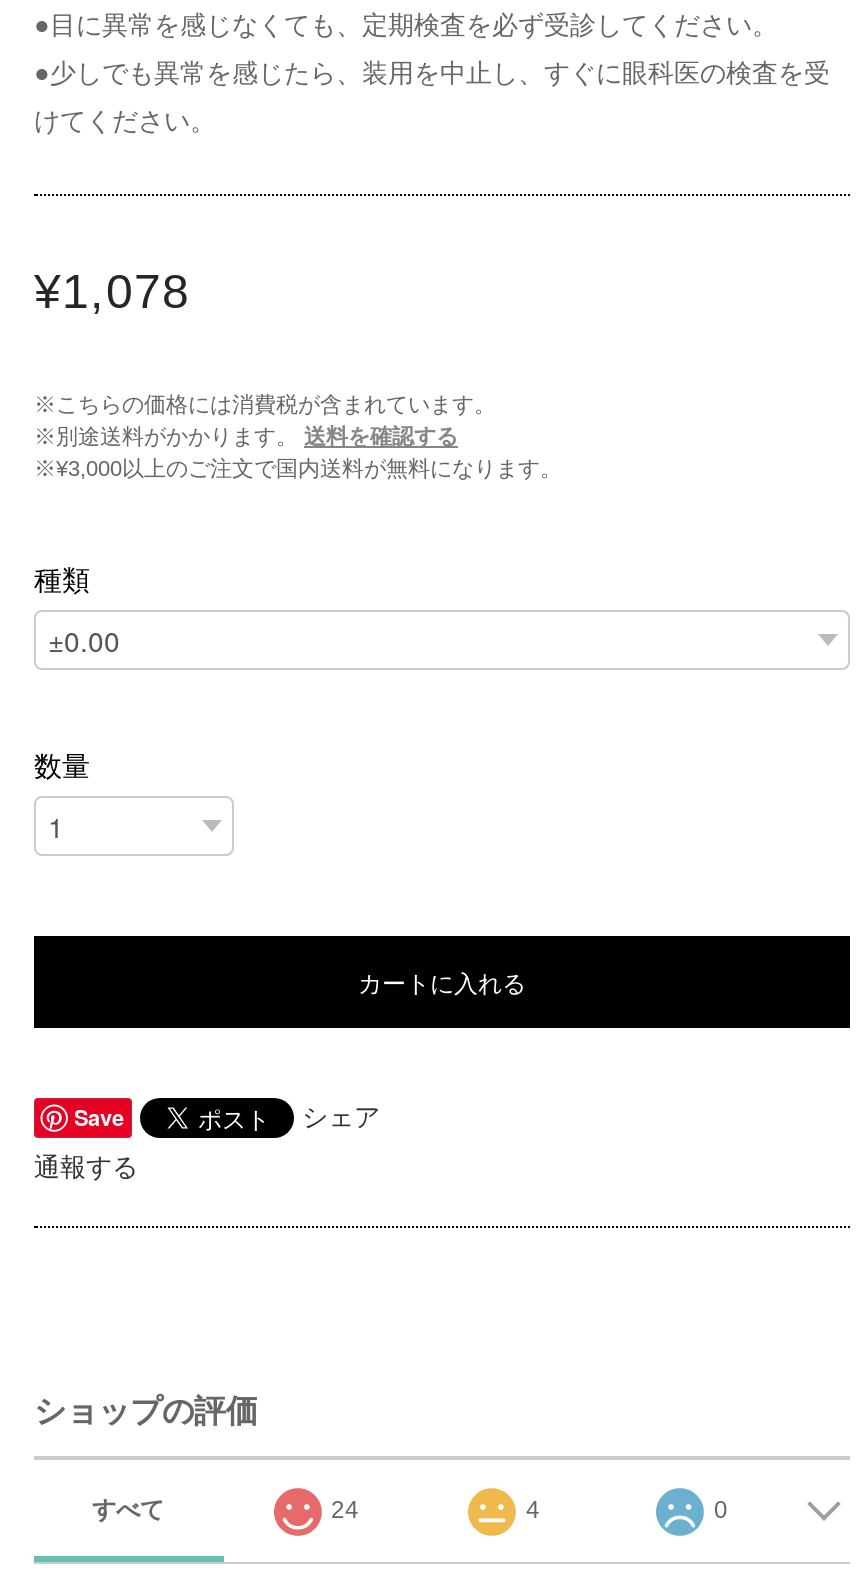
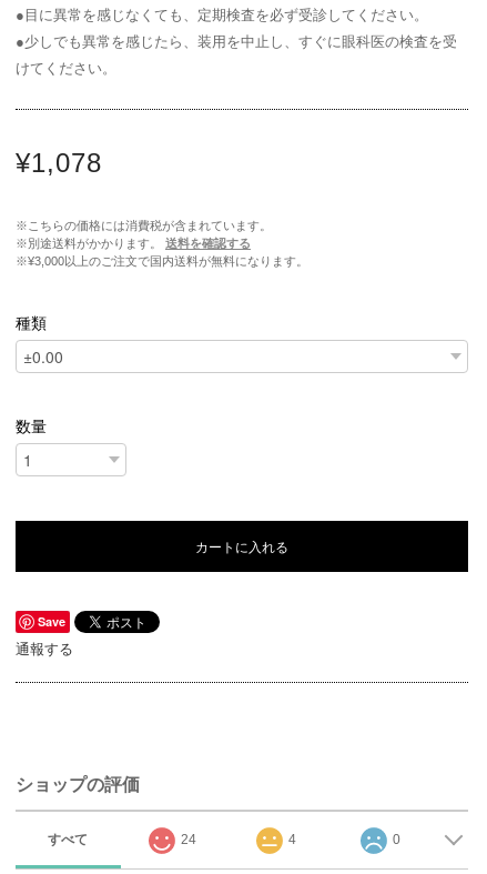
[302,1102,380,1132] シェア -> none

